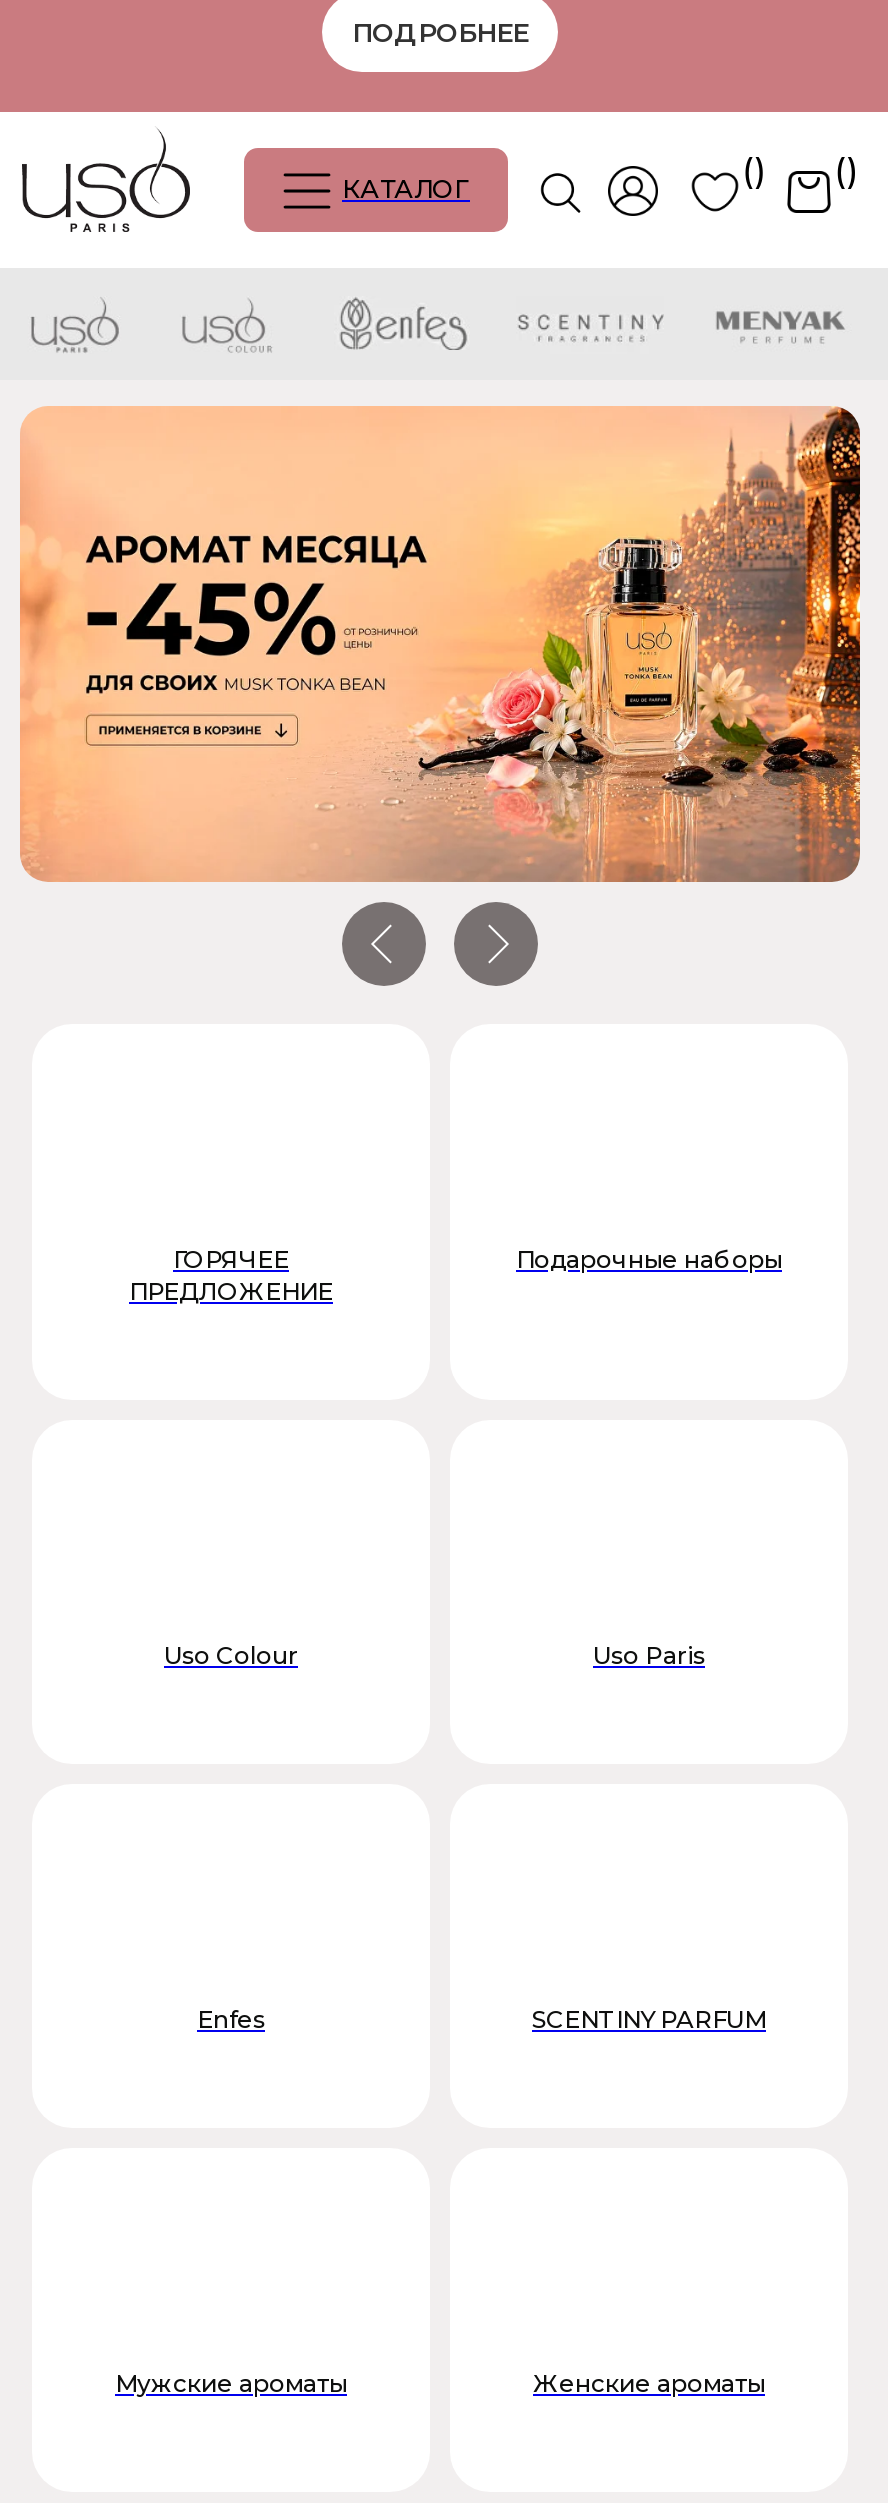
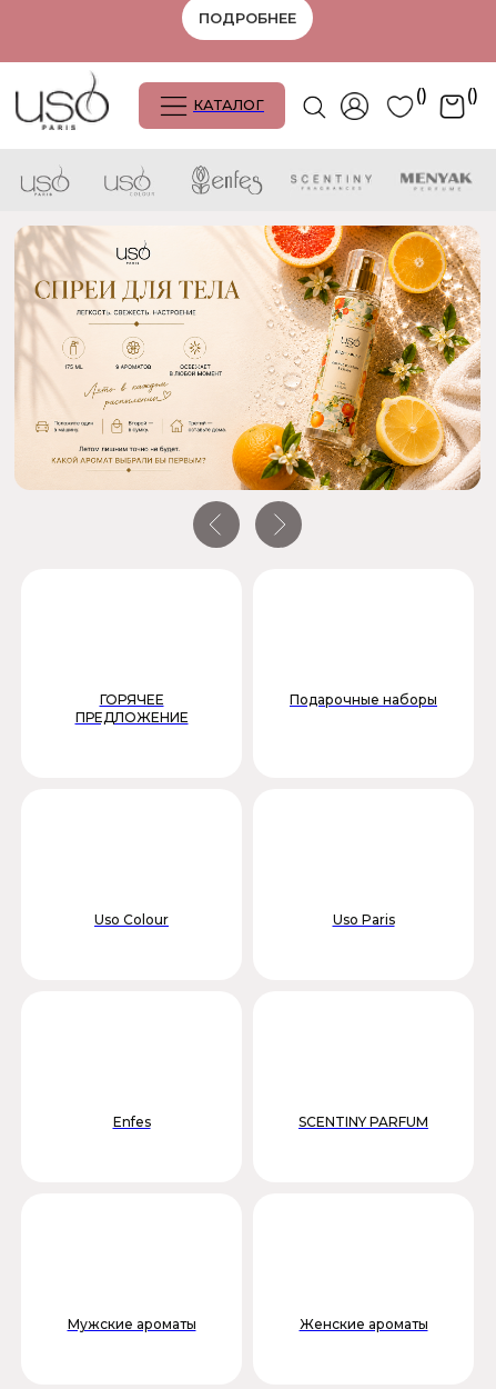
[20,406,862,884] [image] -> [16,224,480,491] [image]

